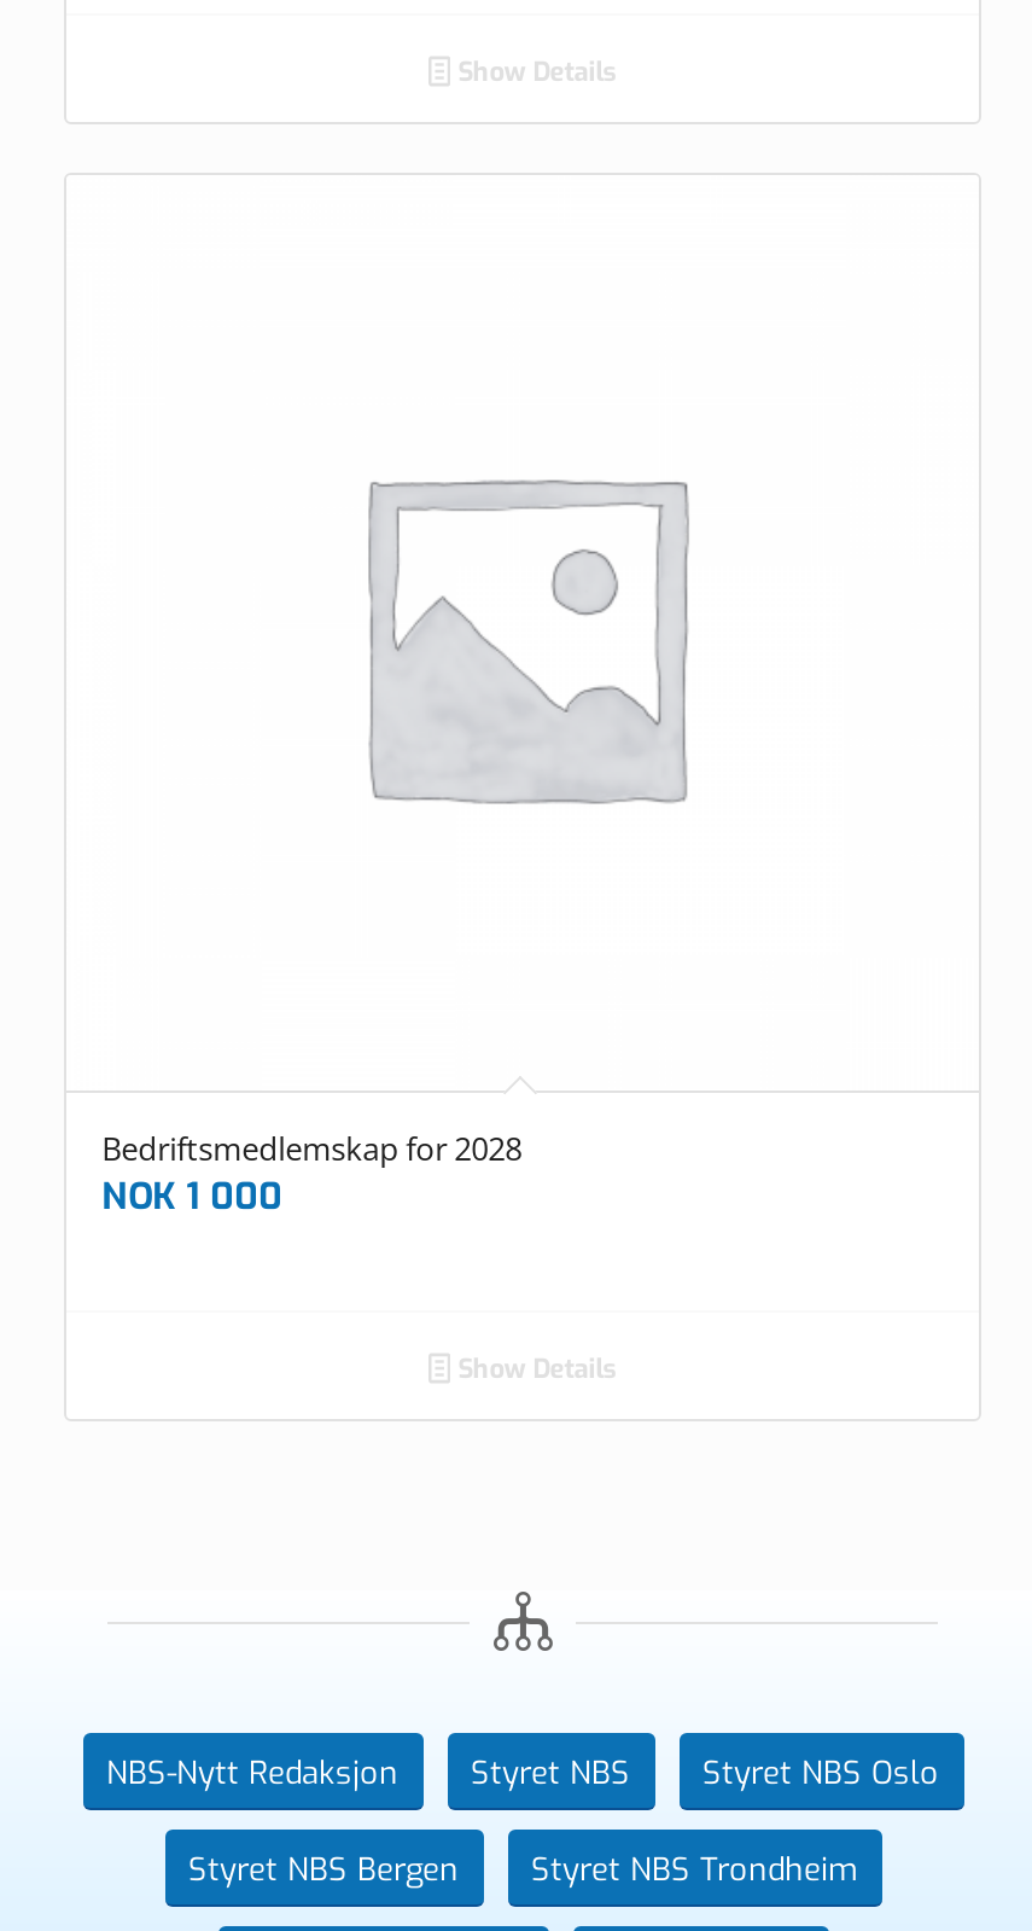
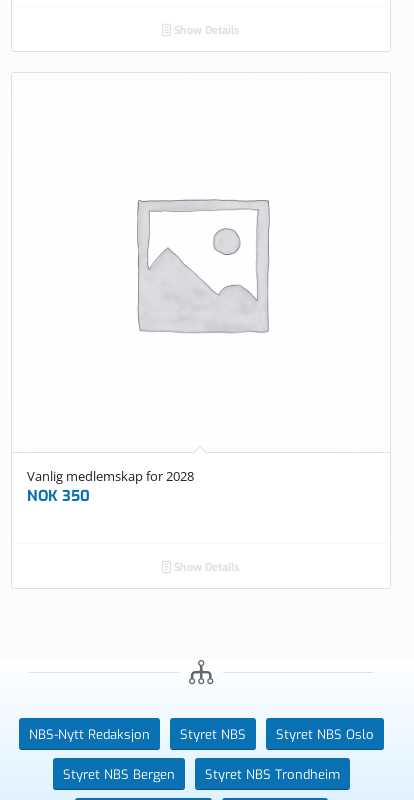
[102,1127,522,1221] Bedriftsmedlemskap for 2028 | NOK 1 000 -> [27,467,194,506] Vanlig medlemskap for 2028 | NOK 350

